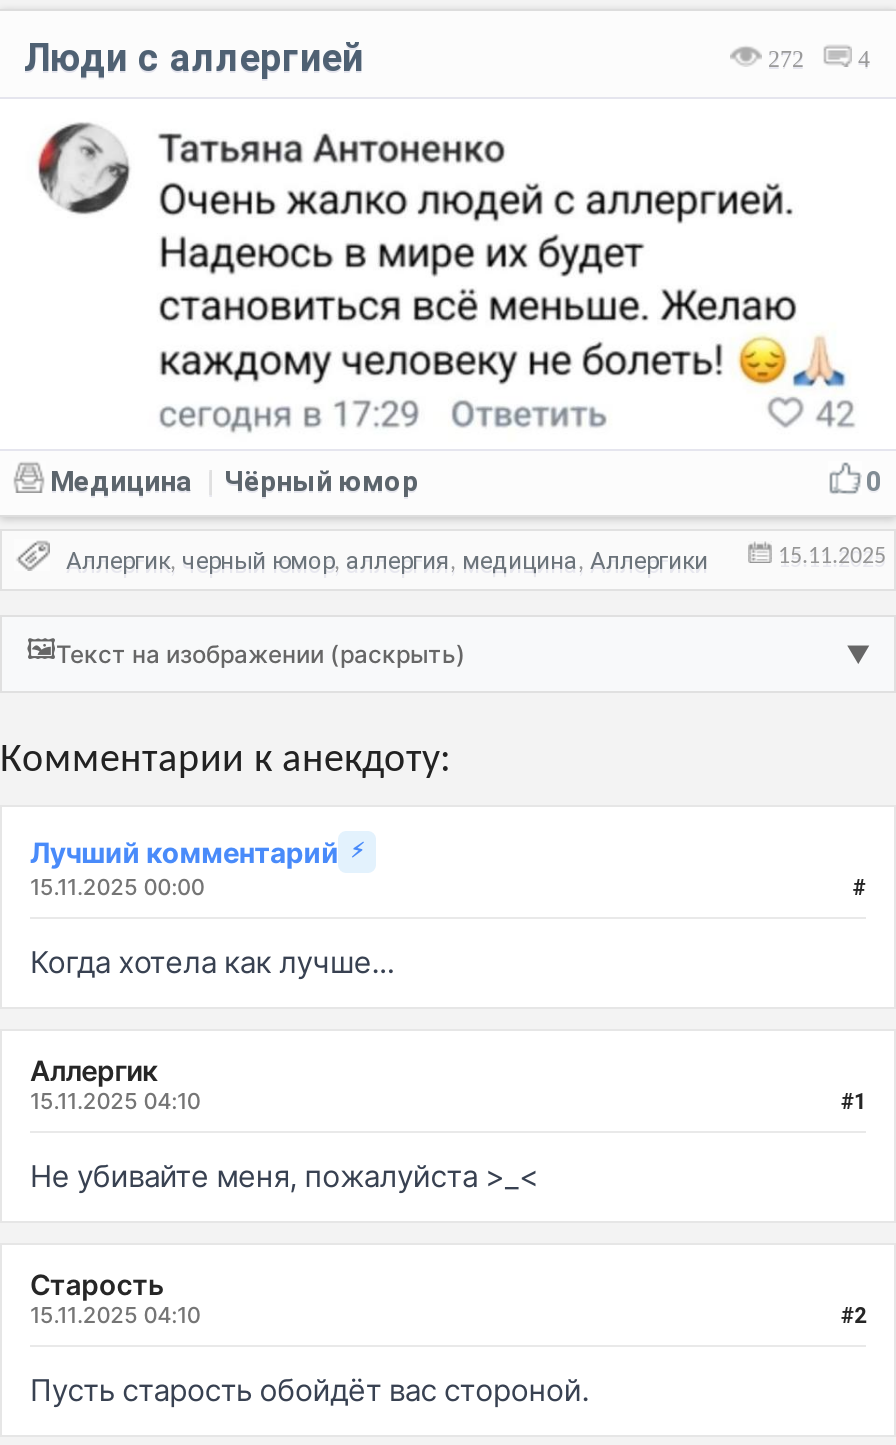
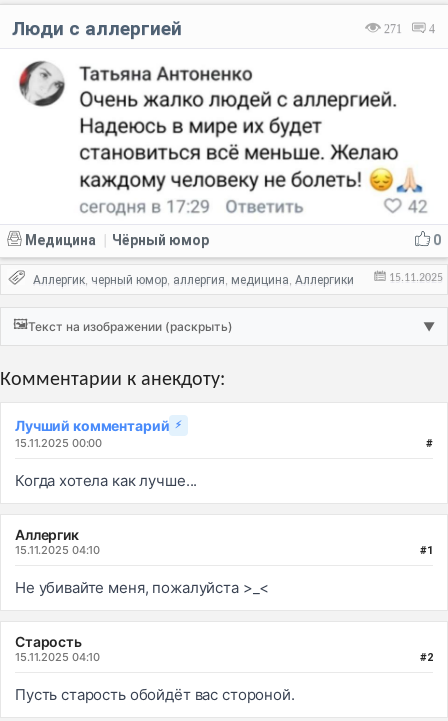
[762,45,870,73] 272 4 -> [381,22,435,36] 271 4

